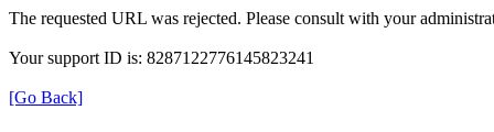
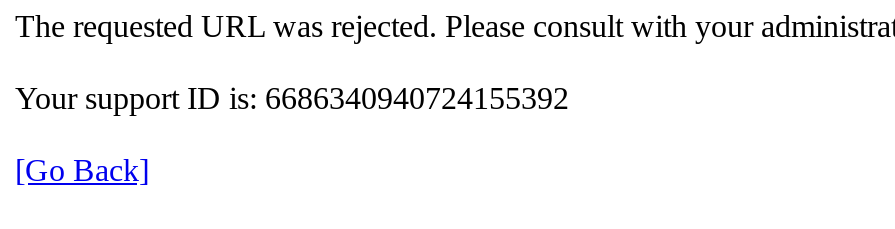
[9,48,314,67] Your support ID is: 8287122776145823241 -> [15,81,569,115] Your support ID is: 6686340940724155392

